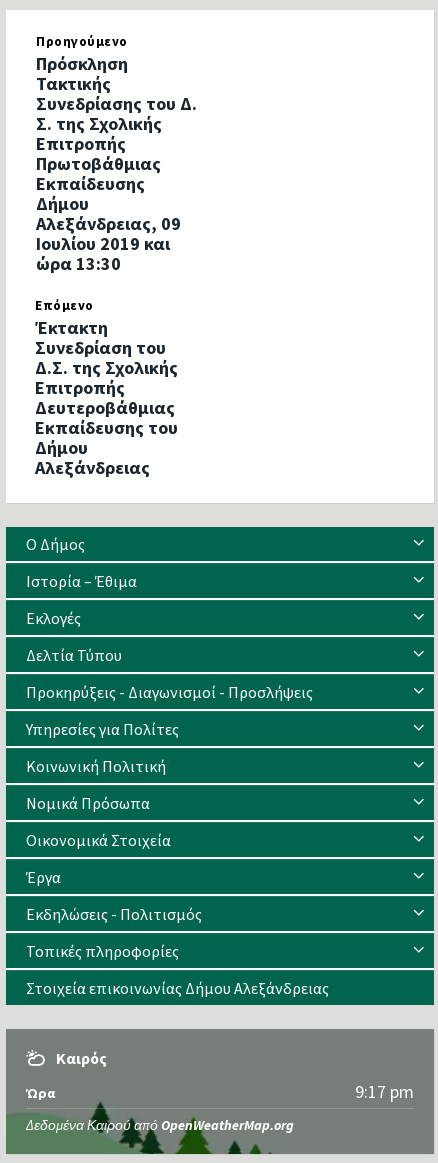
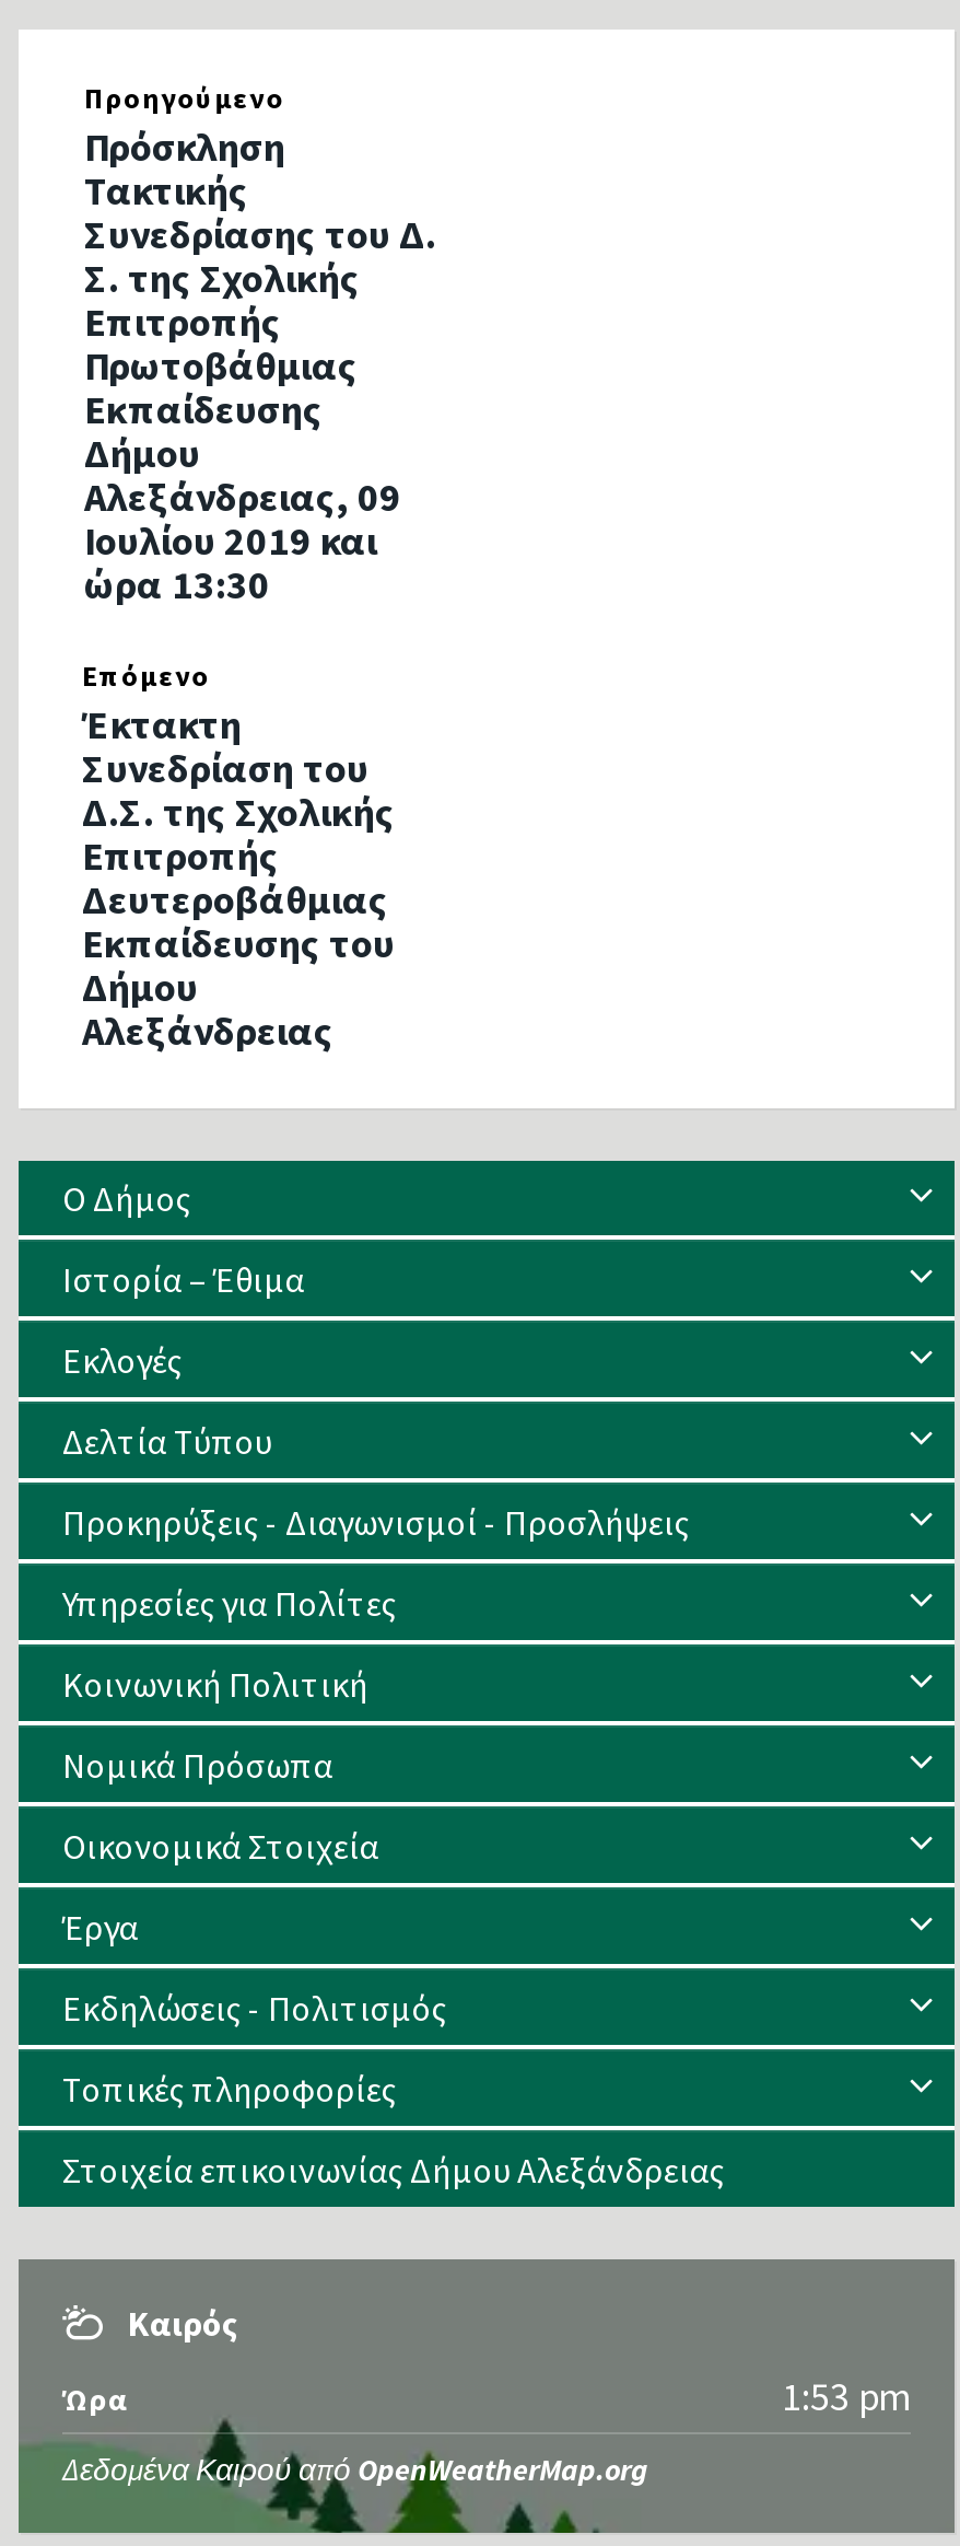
[355,1080,414,1103] 9:17 pm -> [782,2370,911,2420] 1:53 pm

